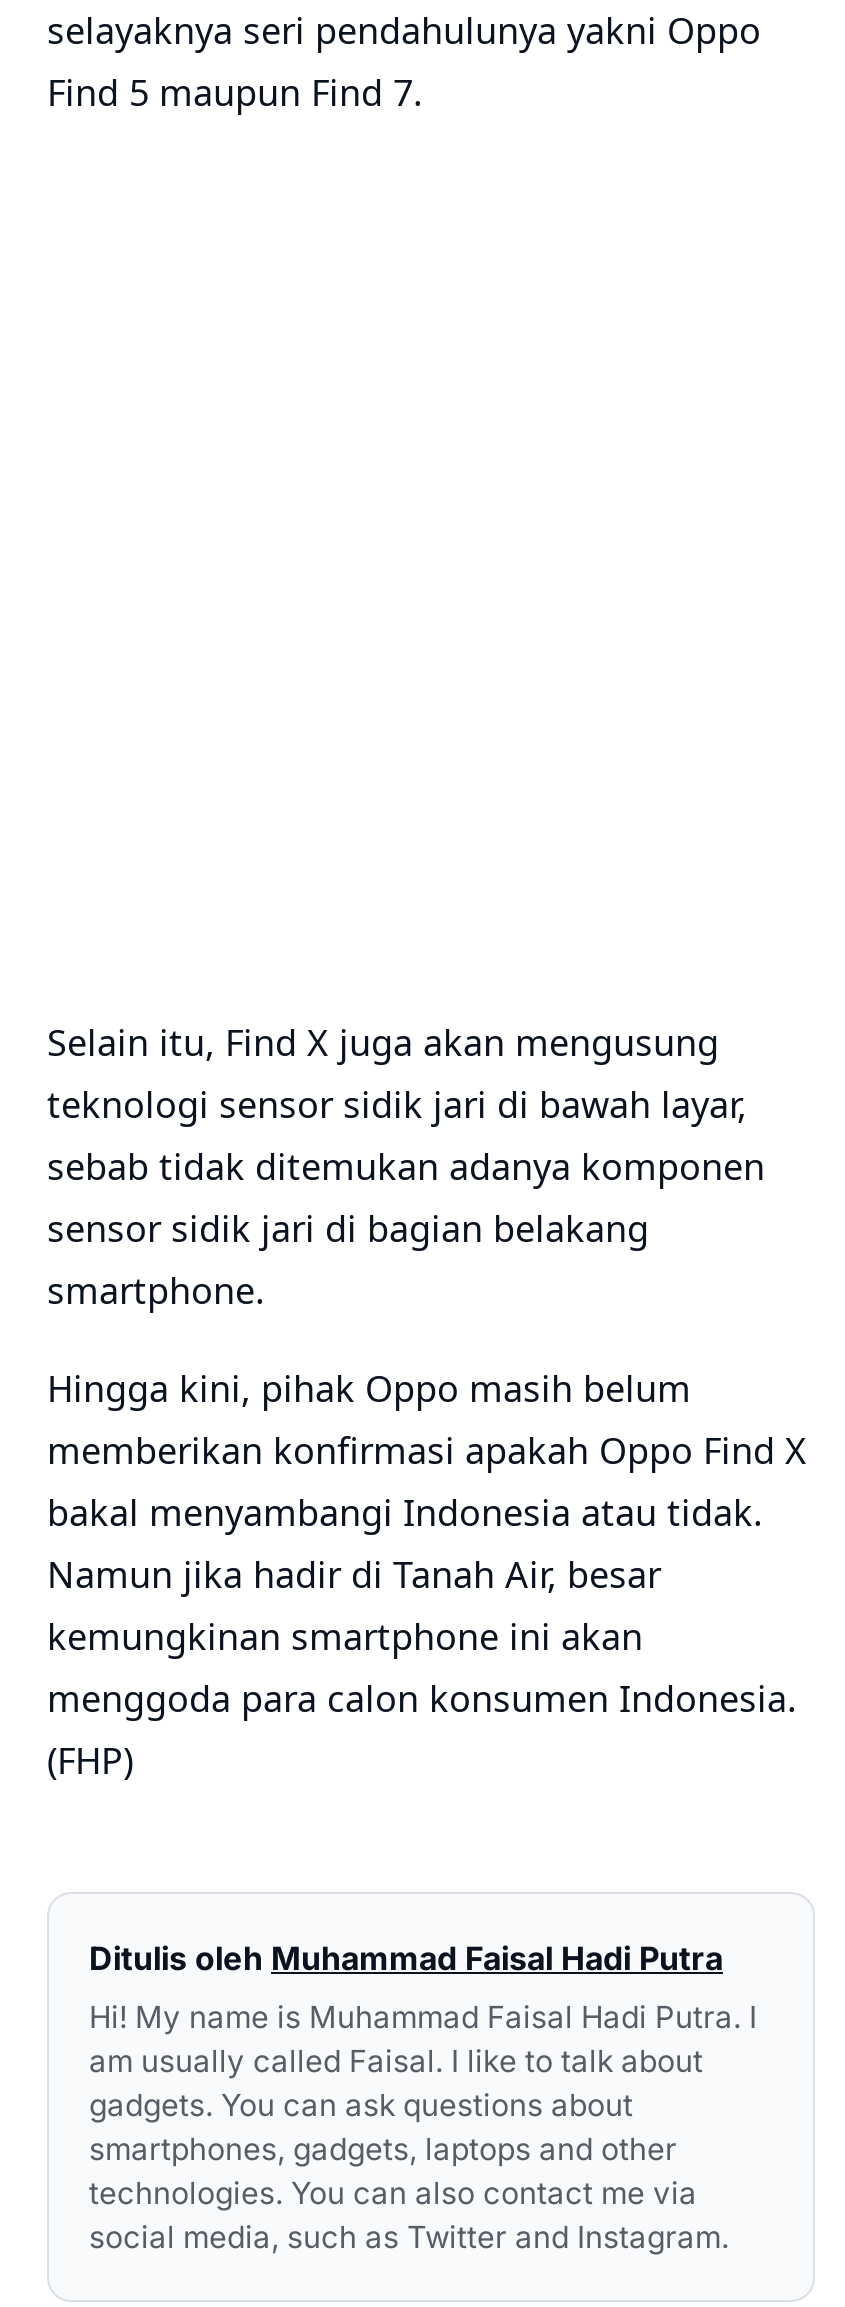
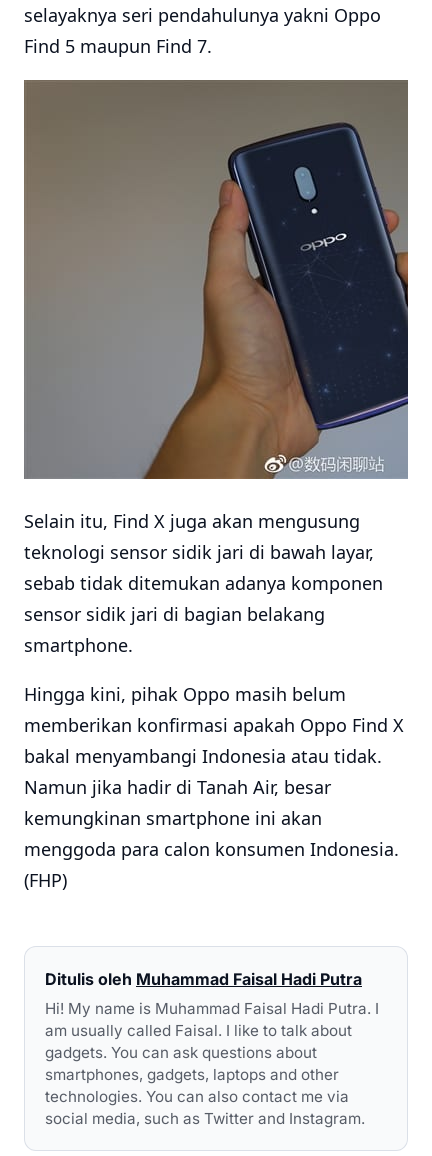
none -> [23,79,409,480] [image]

